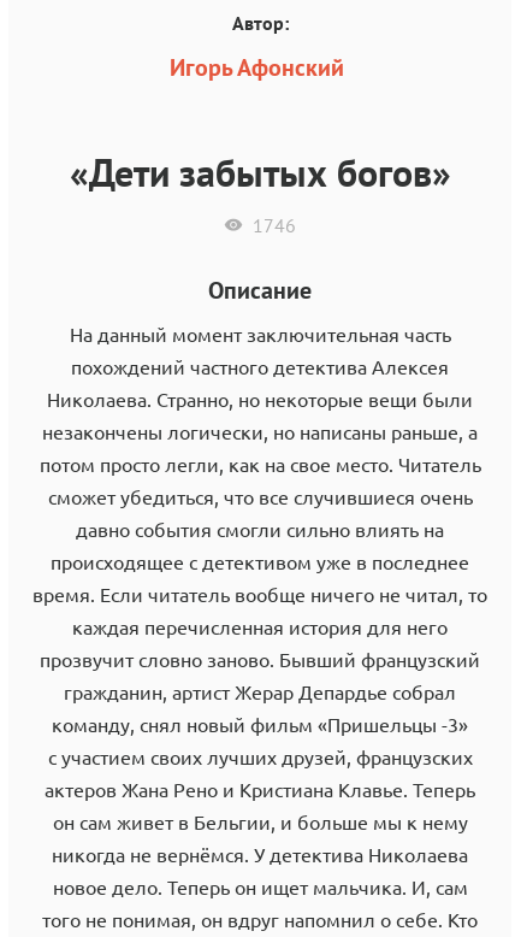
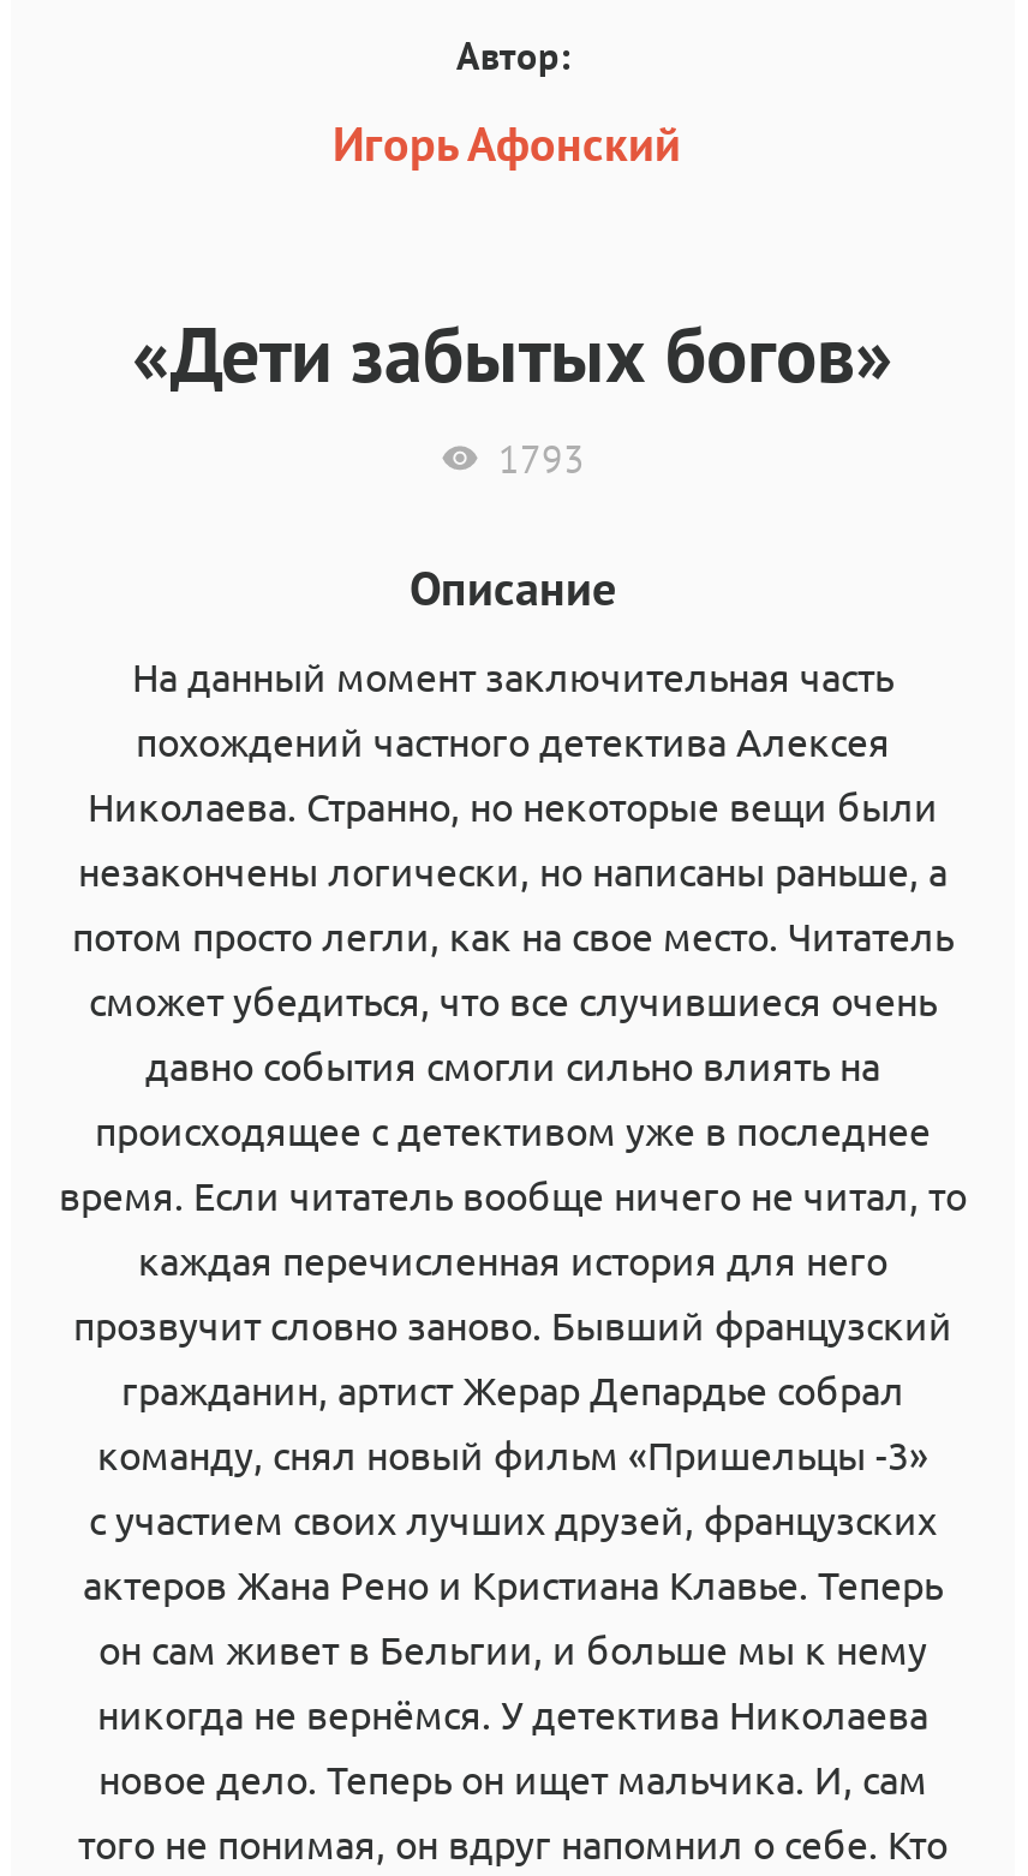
[253,213,296,237] 1746 -> [498,434,585,482] 1793

